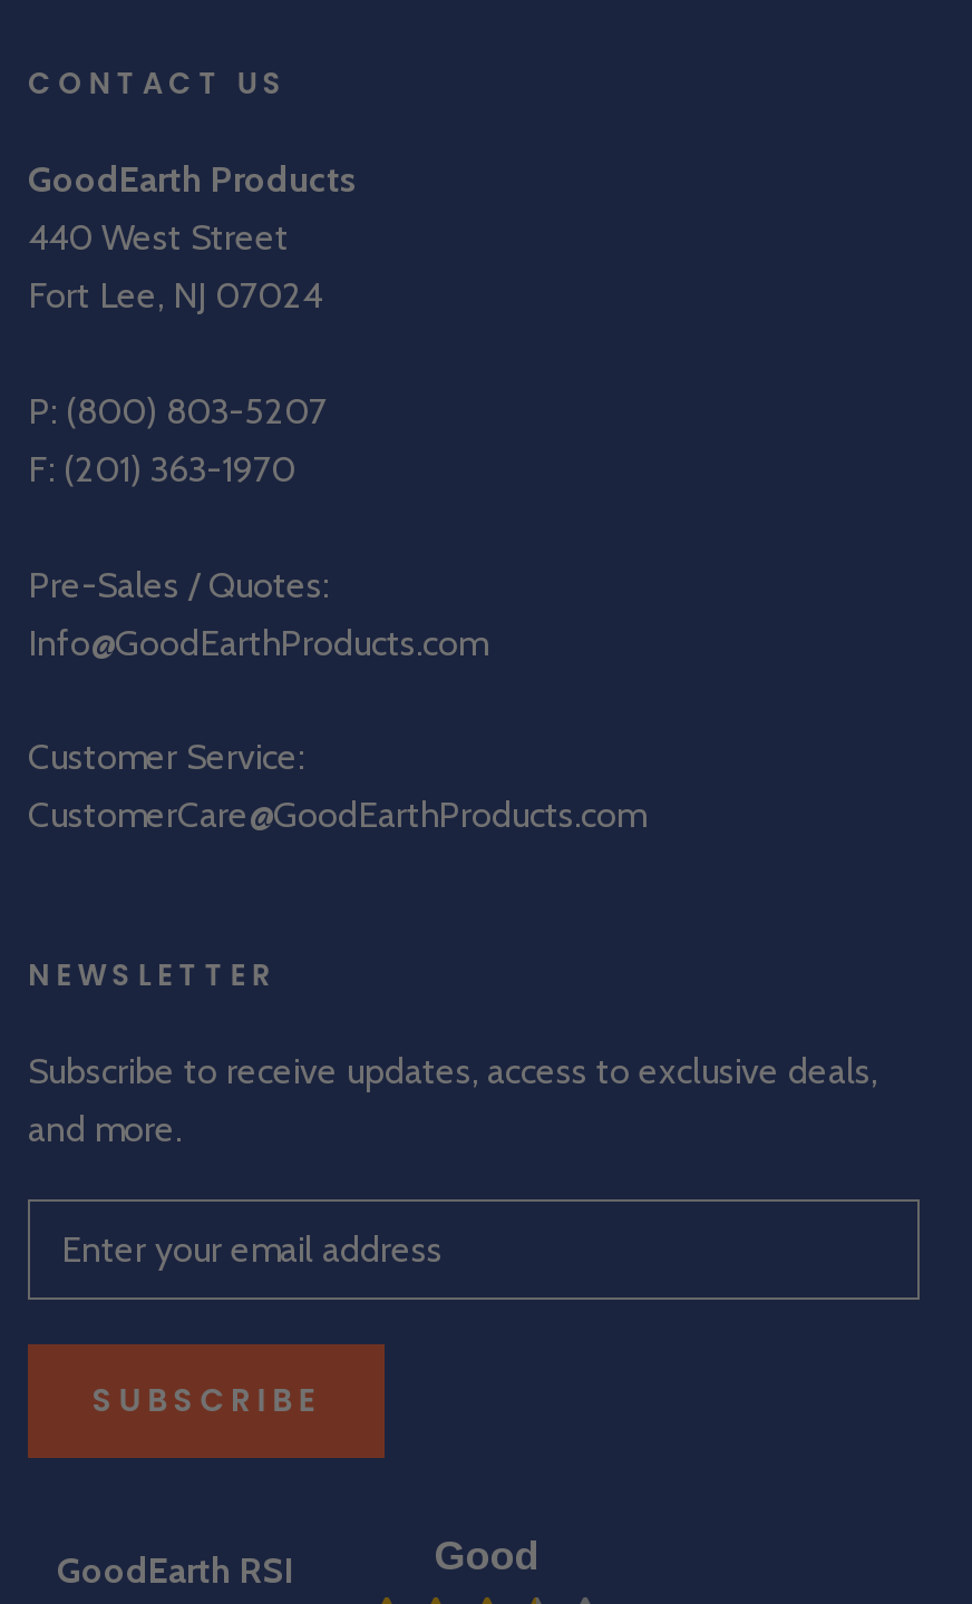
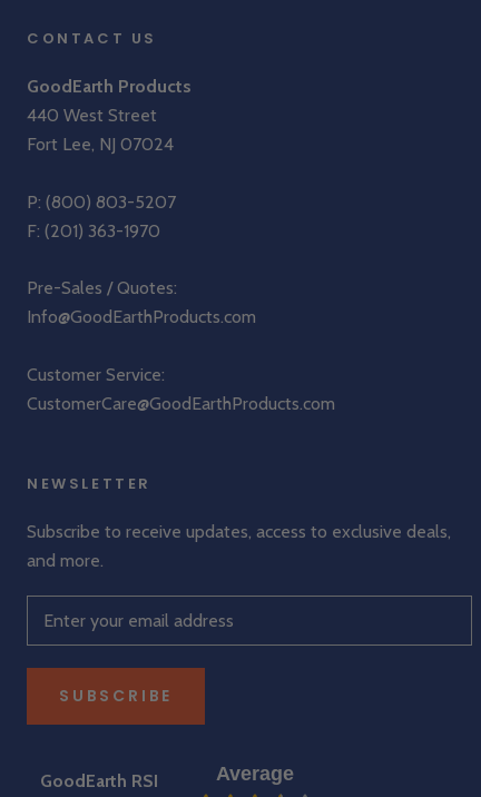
[434,1535,539,1579] Good -> [216,762,294,785] Average

